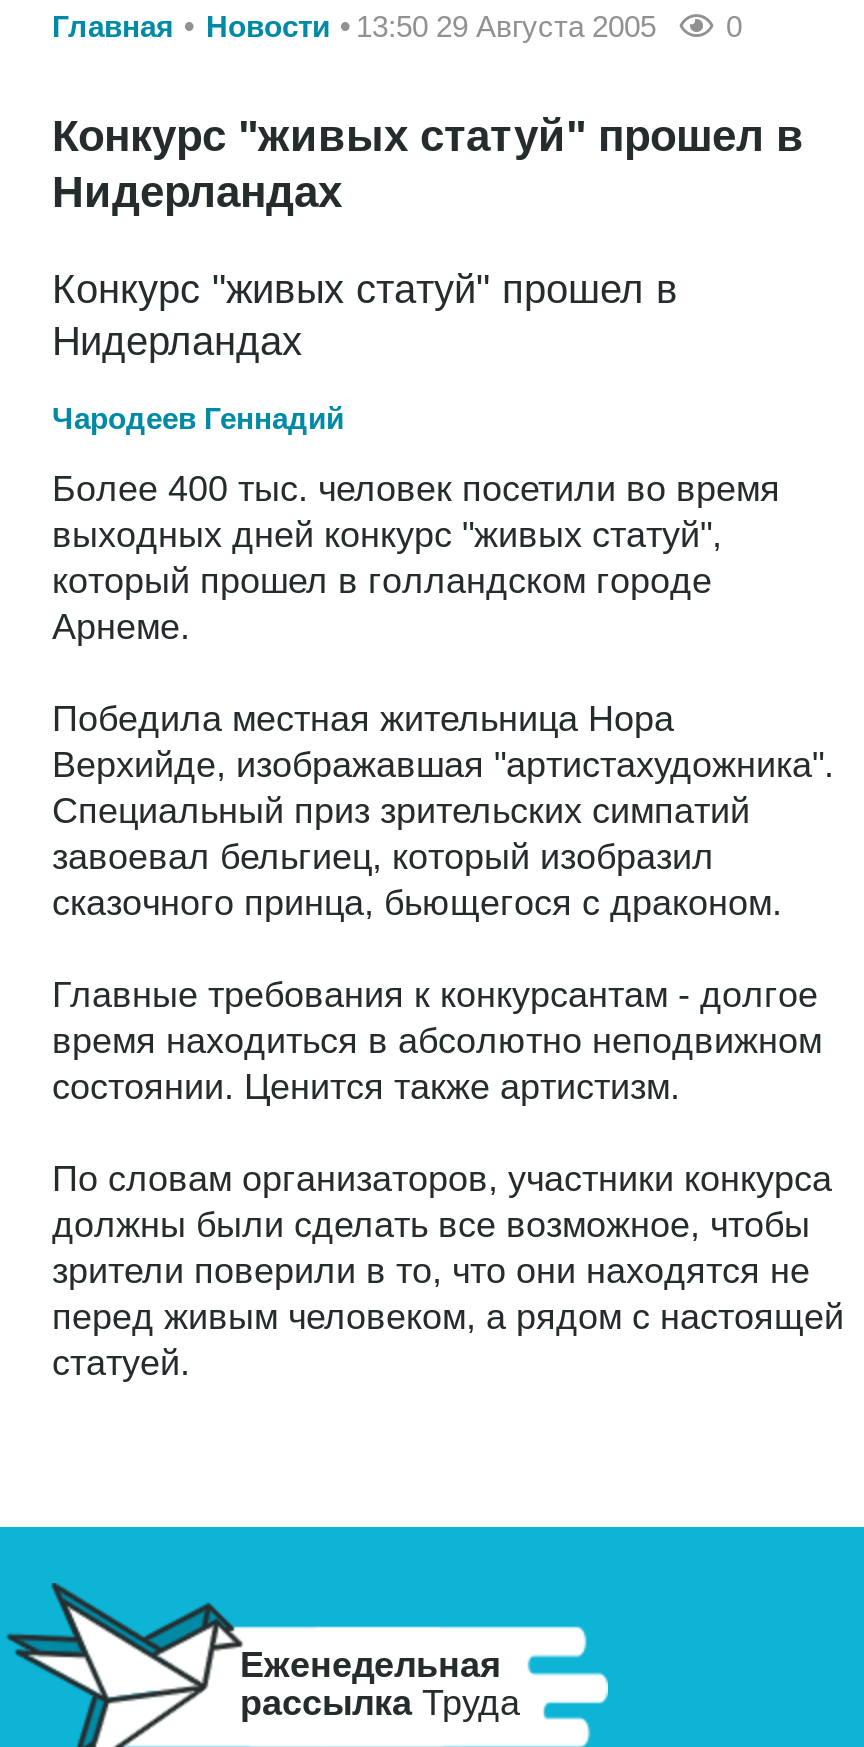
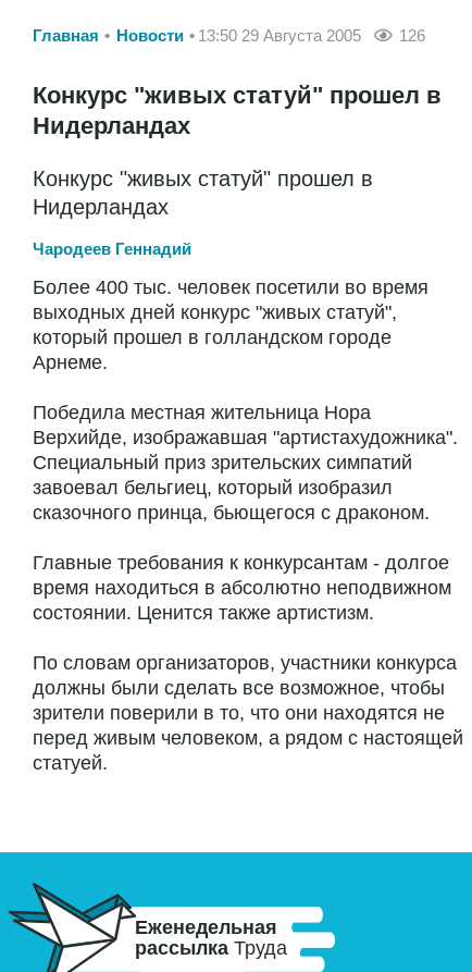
[726,9,742,43] 0 -> [399,26,425,45] 126

